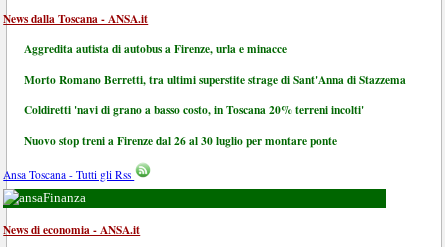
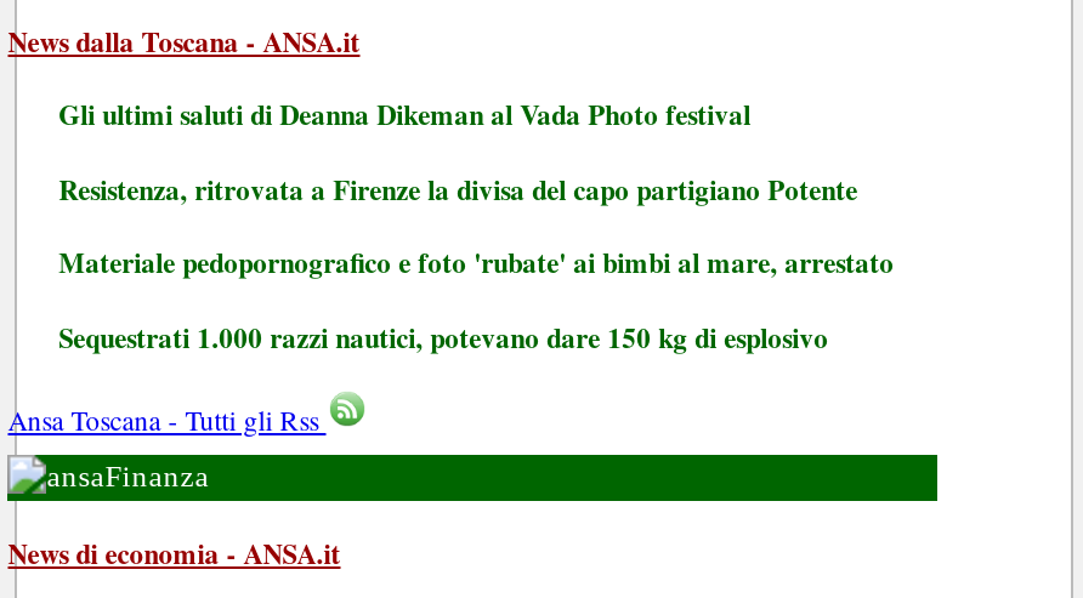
[24,40,287,57] Aggredita autista di autobus a Firenze, urla e minacce -> [59,95,751,136] Gli ultimi saluti di Deanna Dikeman al Vada Photo festival
[24,71,406,88] Morto Romano Berretti, tra ultimi superstite strage di Sant'Anna di Stazzema -> [59,168,857,210] Resistenza, ritrovata a Firenze la divisa del capo partigiano Potente
[24,101,364,118] Coldiretti 'navi di grano a basso costo, in Toscana 20% terreni incolti' -> [59,242,894,283] Materiale pedopornografico e foto 'rubate' ai bimbi al mare, arrestato
[24,132,337,149] Nuovo stop treni a Firenze dal 26 al 30 luglio per montare ponte -> [59,316,828,357] Sequestrati 1.000 razzi nautici, potevano dare 150 kg di esplosivo

